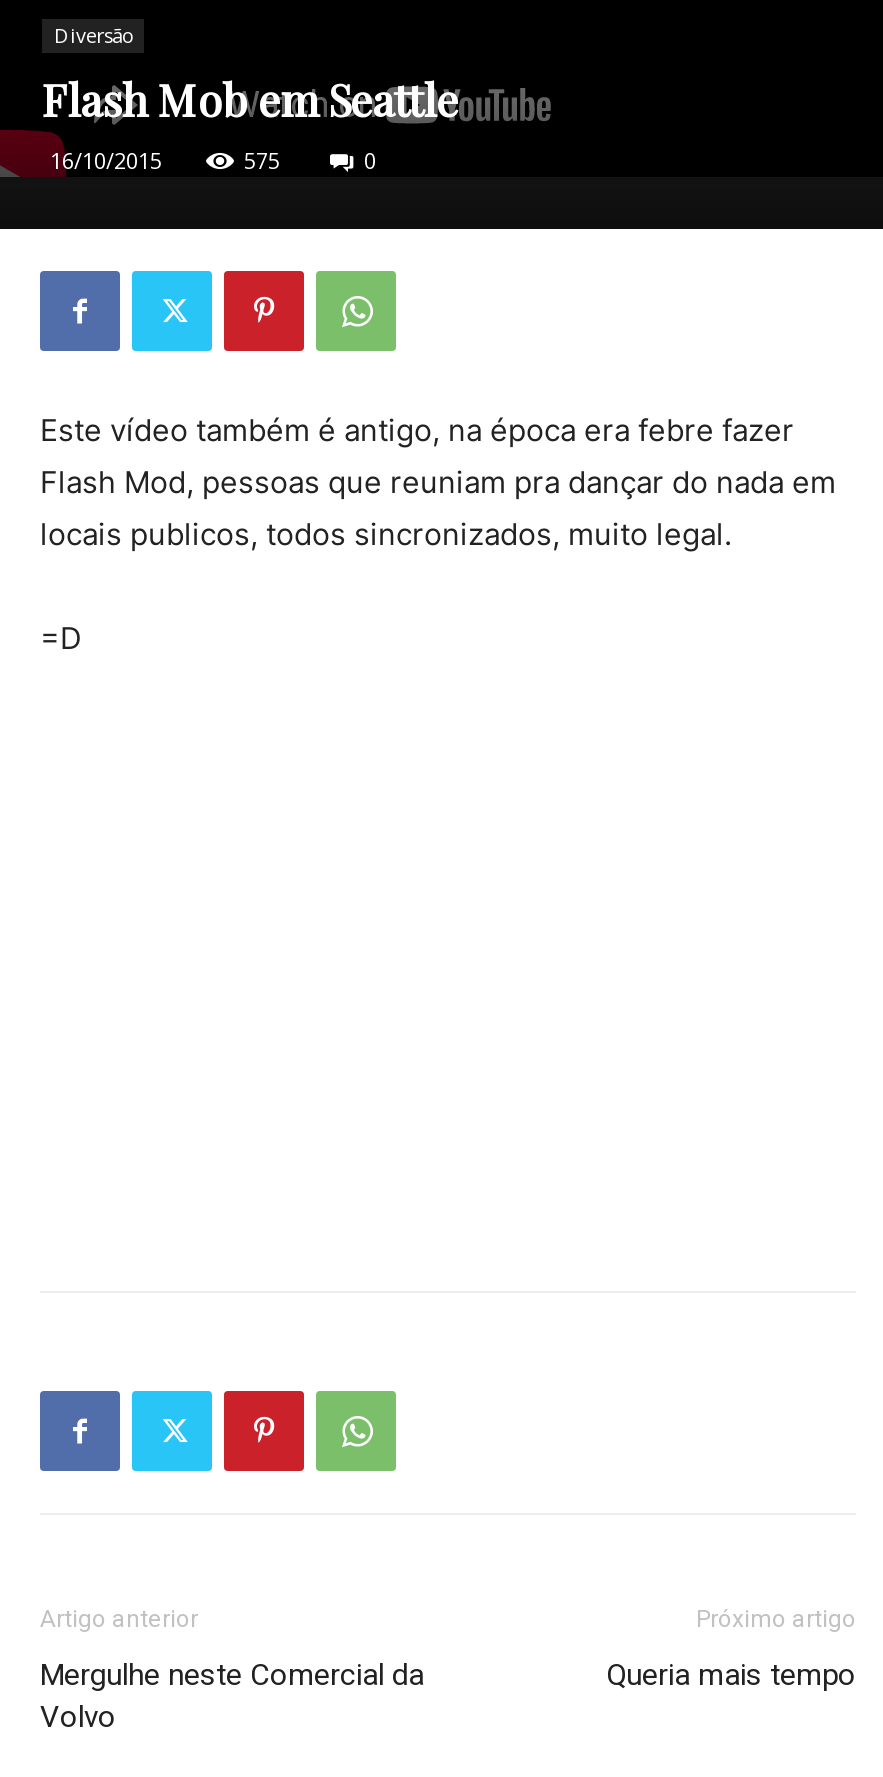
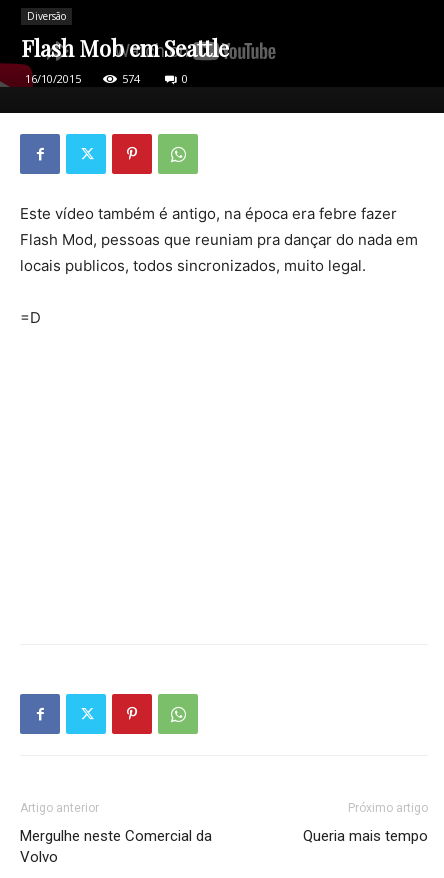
[244,145,280,175] 575 -> [122,71,140,86] 574

